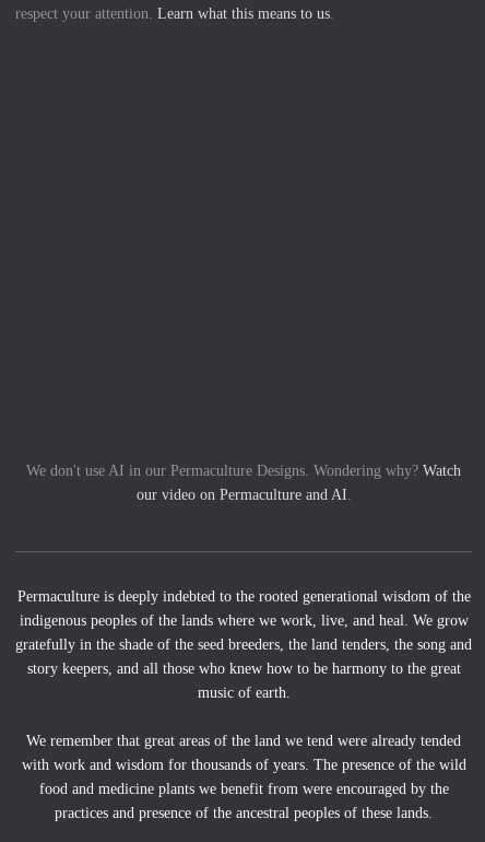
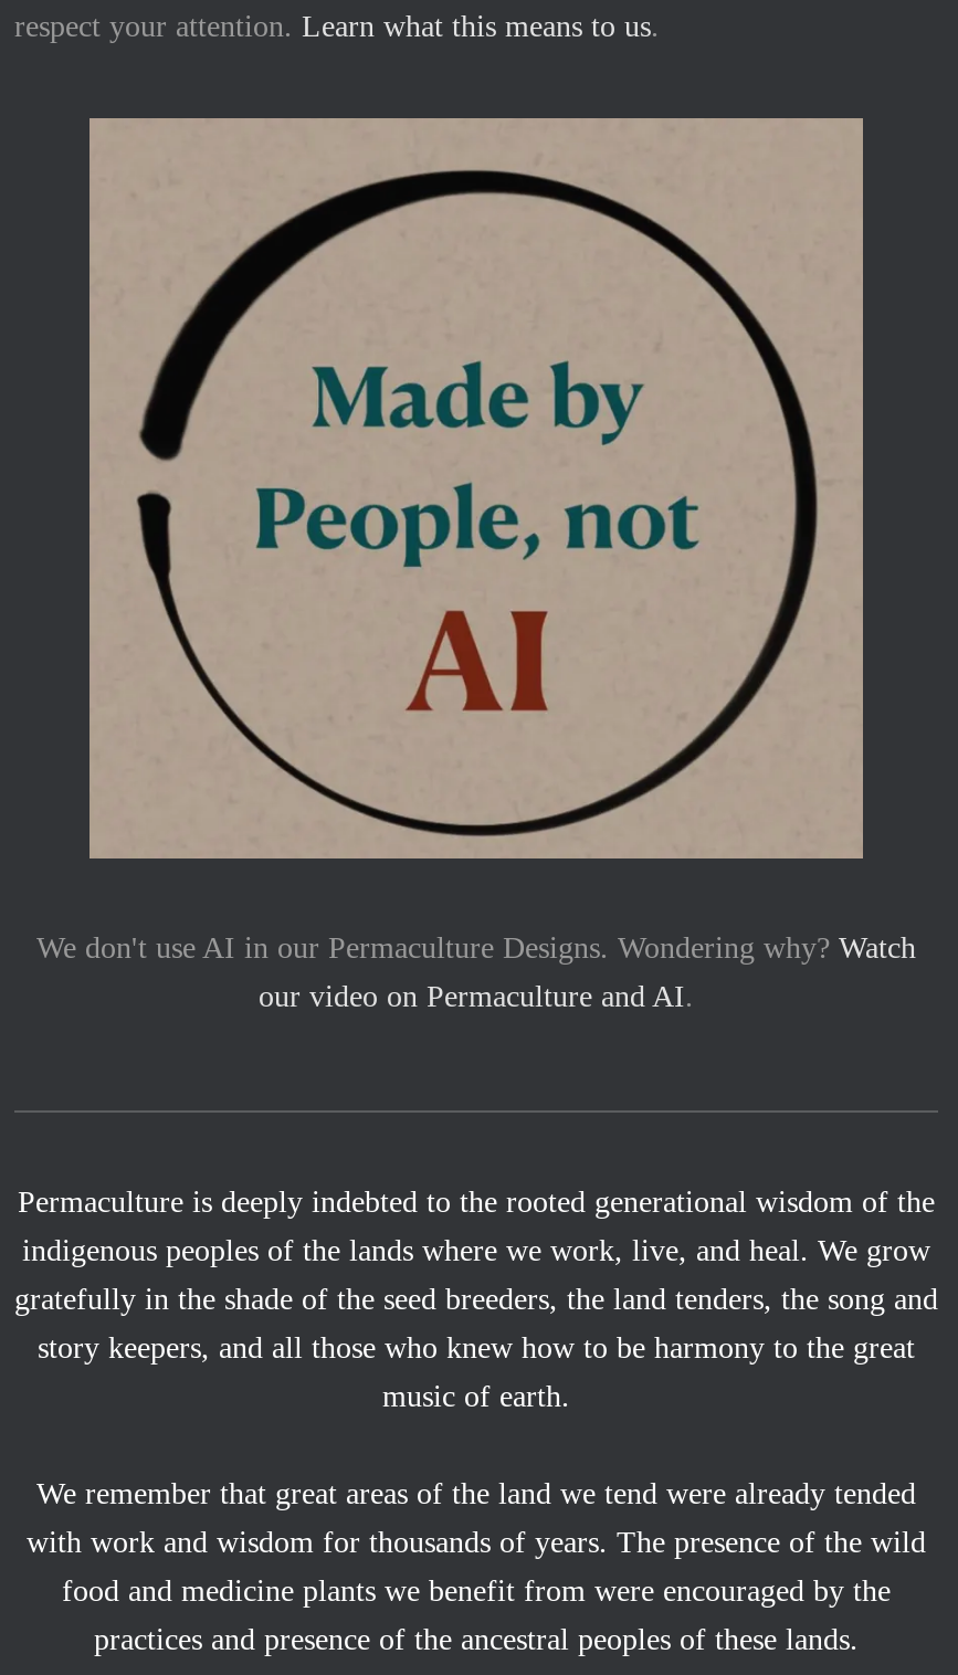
none -> [87,116,865,861] [image]

